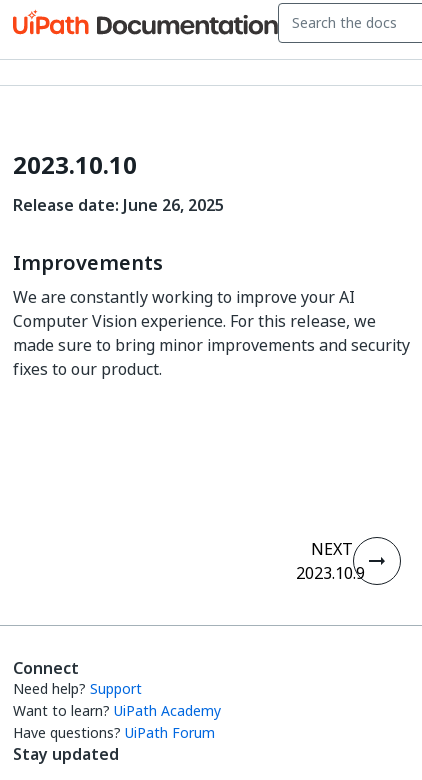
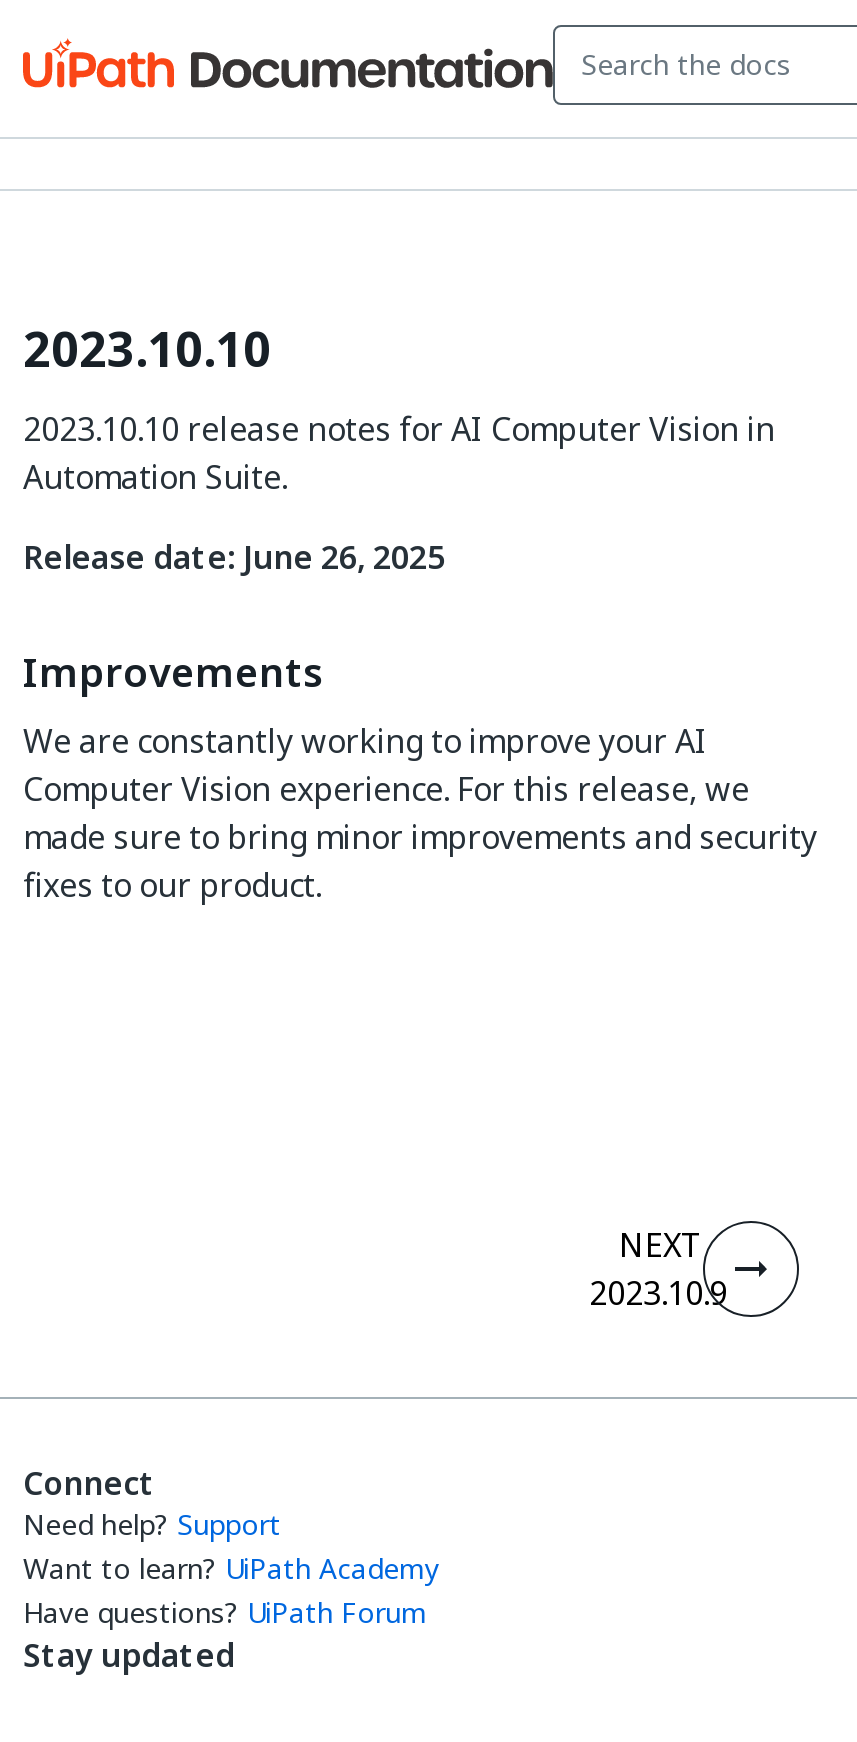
none -> [23,405,775,501] 2023.10.10 release notes for AI Computer Vision in | Automation Suite.

